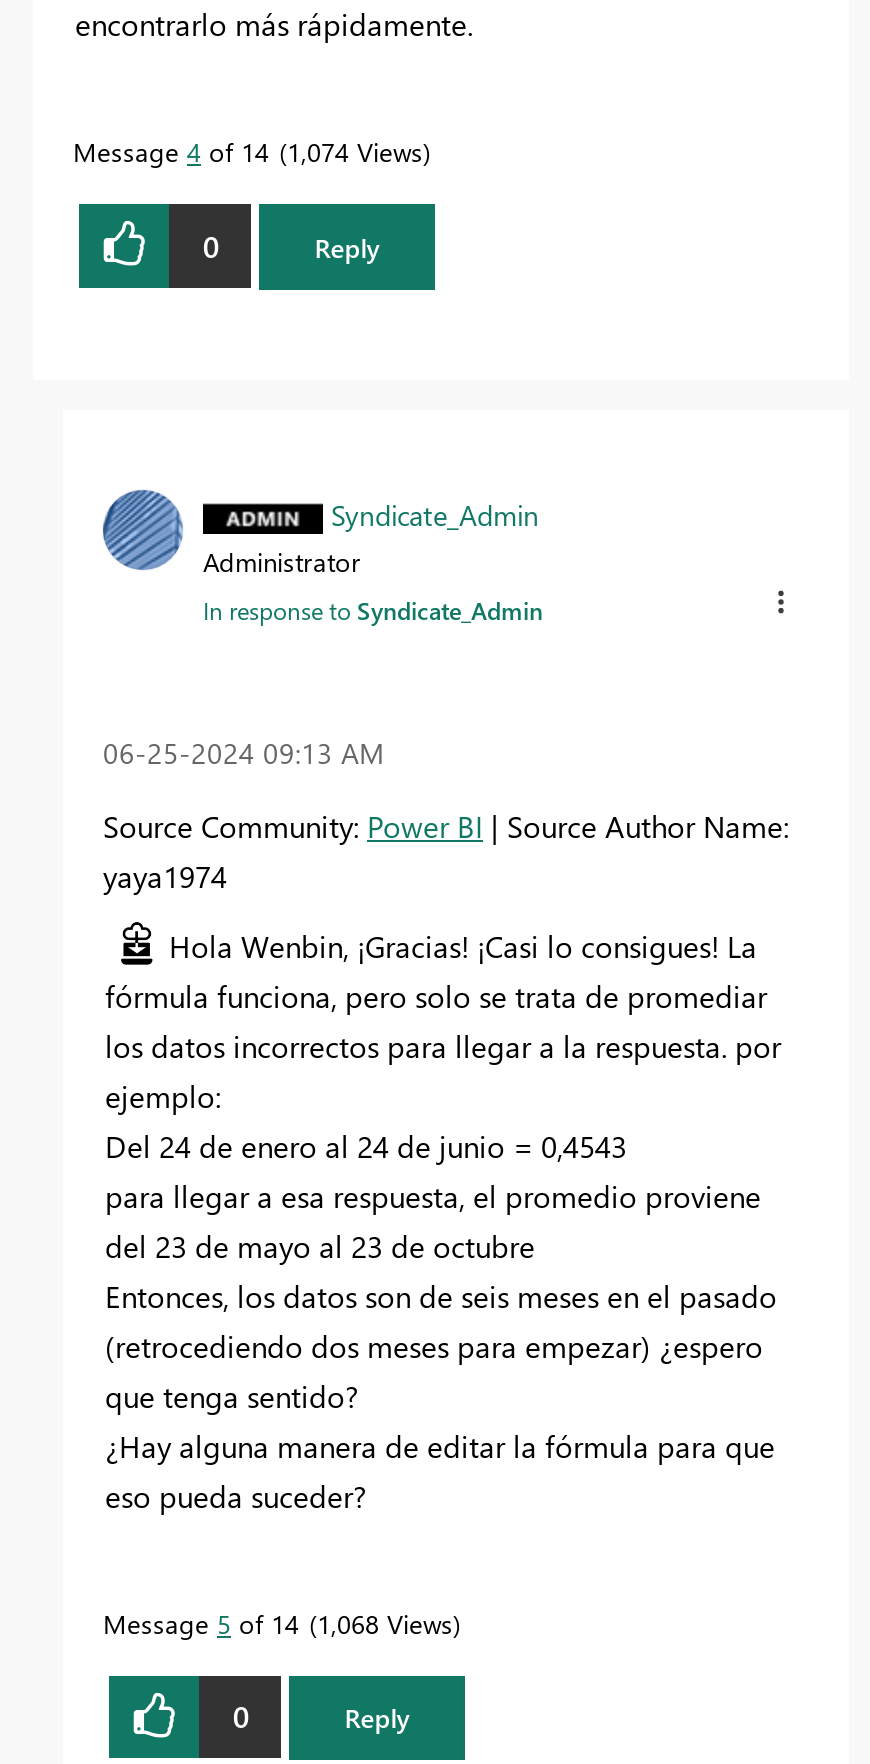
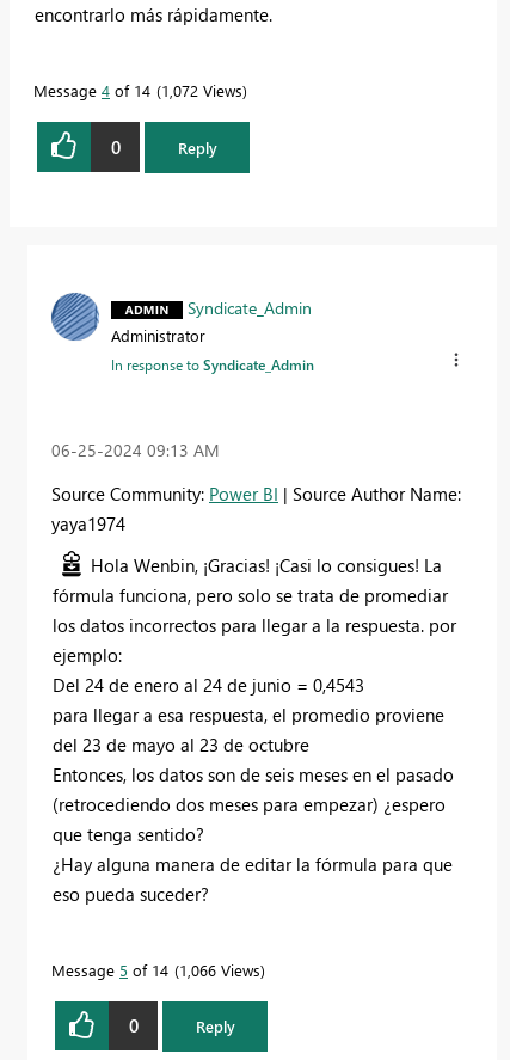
[73,135,423,169] Message 4 of 14 1,074 Views -> [33,81,242,101] Message 4 of 14 1,072 Views
[103,1606,453,1640] Message 5 of 14 1,068 Views -> [51,959,260,980] Message 5 of 14 1,066 Views

